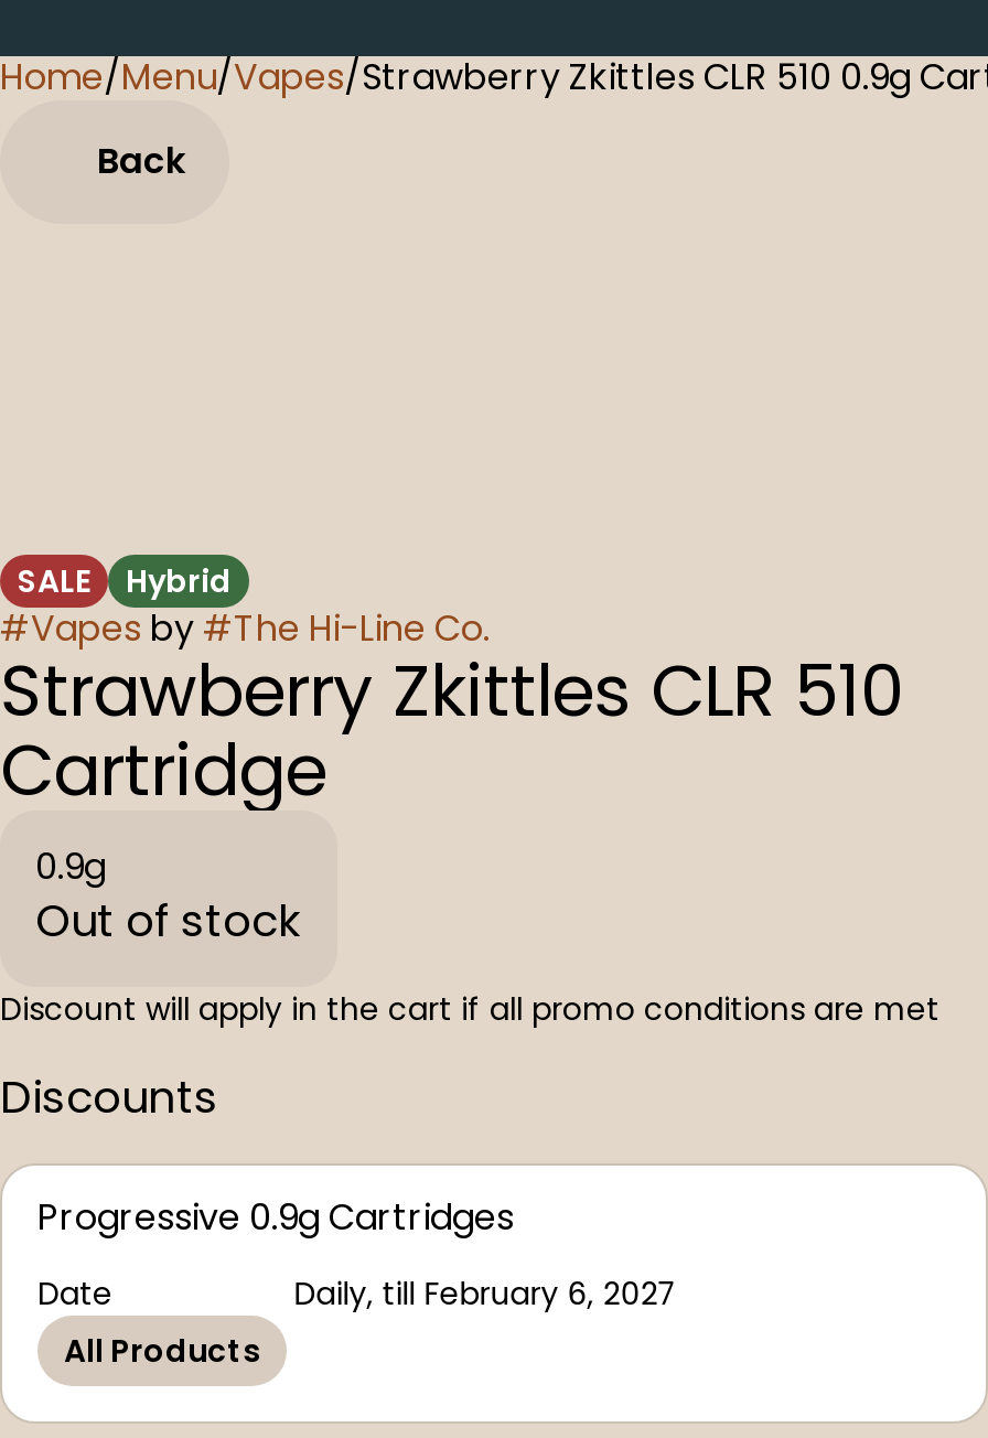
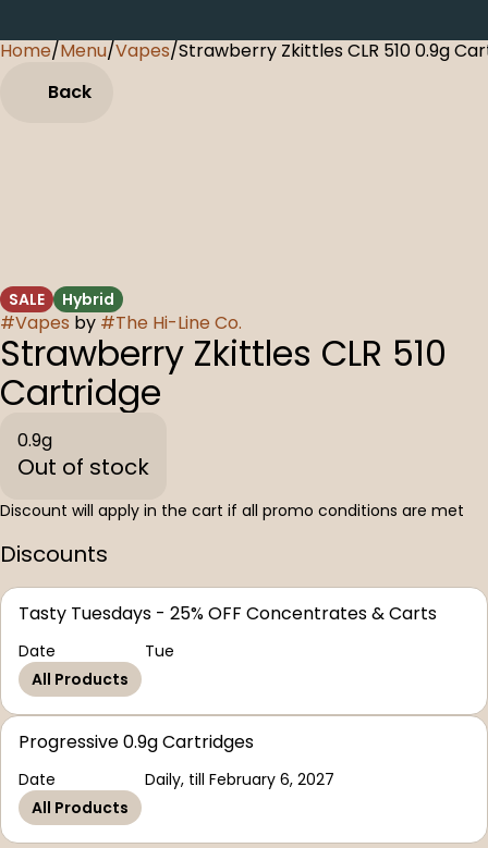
none -> [19,601,437,690] Tasty Tuesdays - 25% OFF Concentrates & Carts | Date | Tue | All Products

